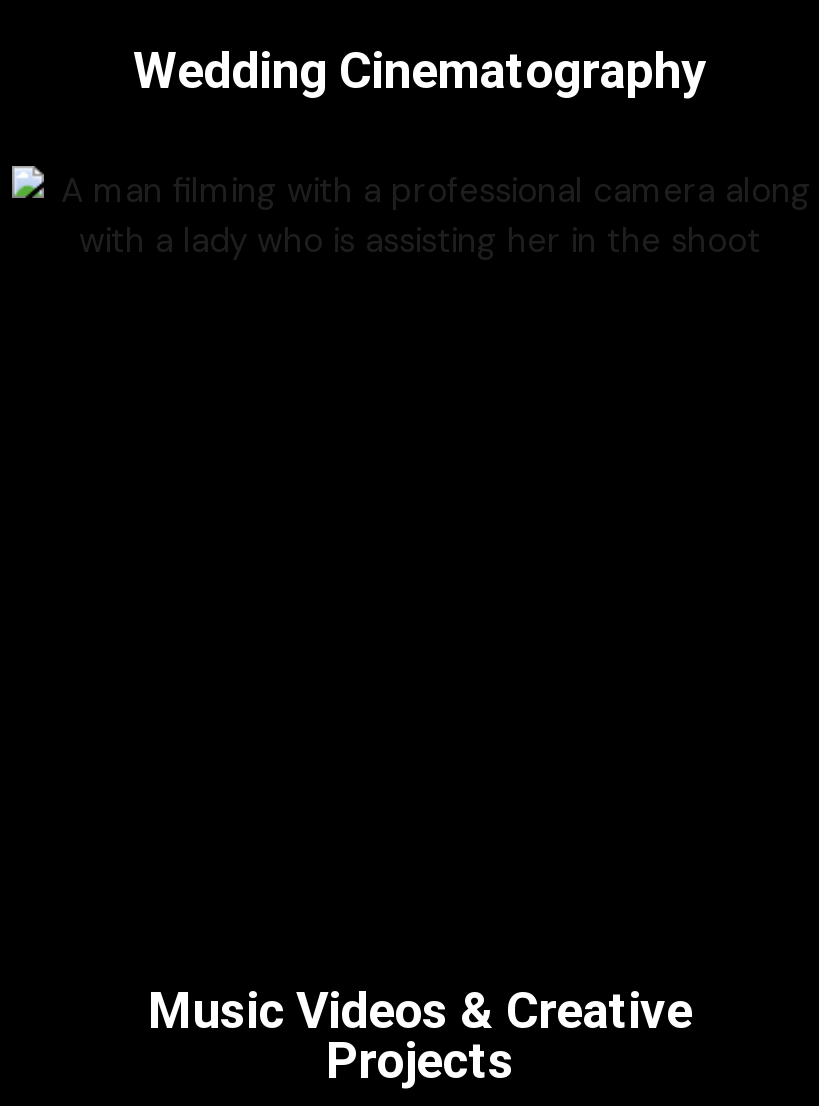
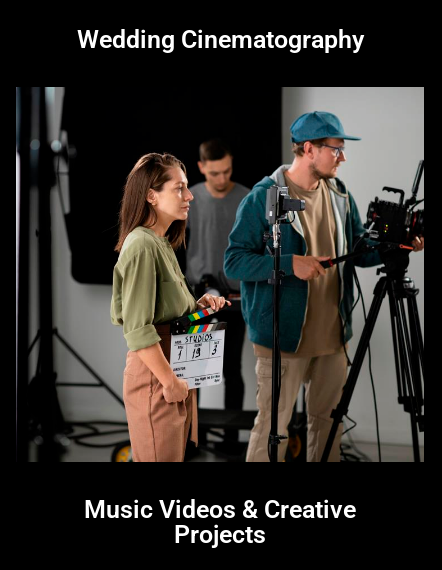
none -> [15,86,425,463] [image]

